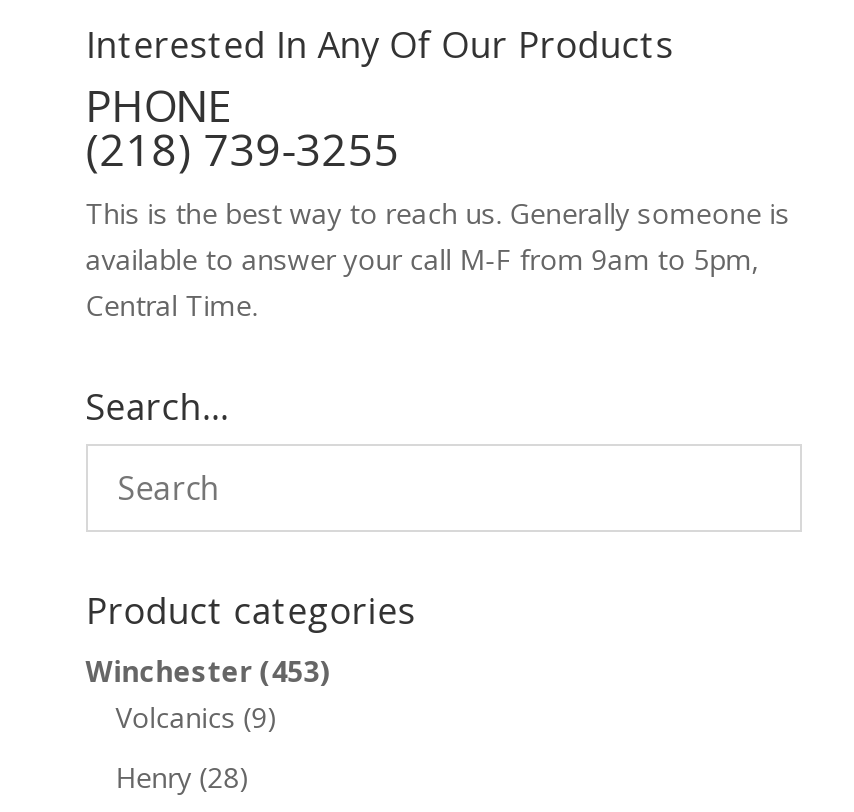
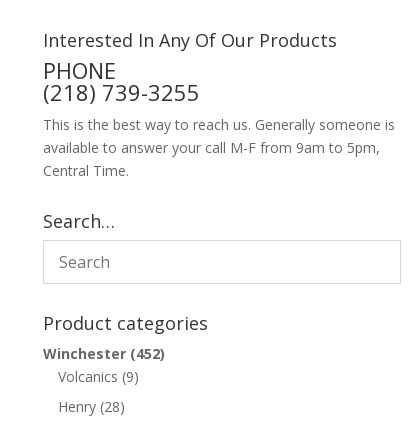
[86,651,330,689] Winchester (453) -> [43,344,165,363] Winchester (452)

